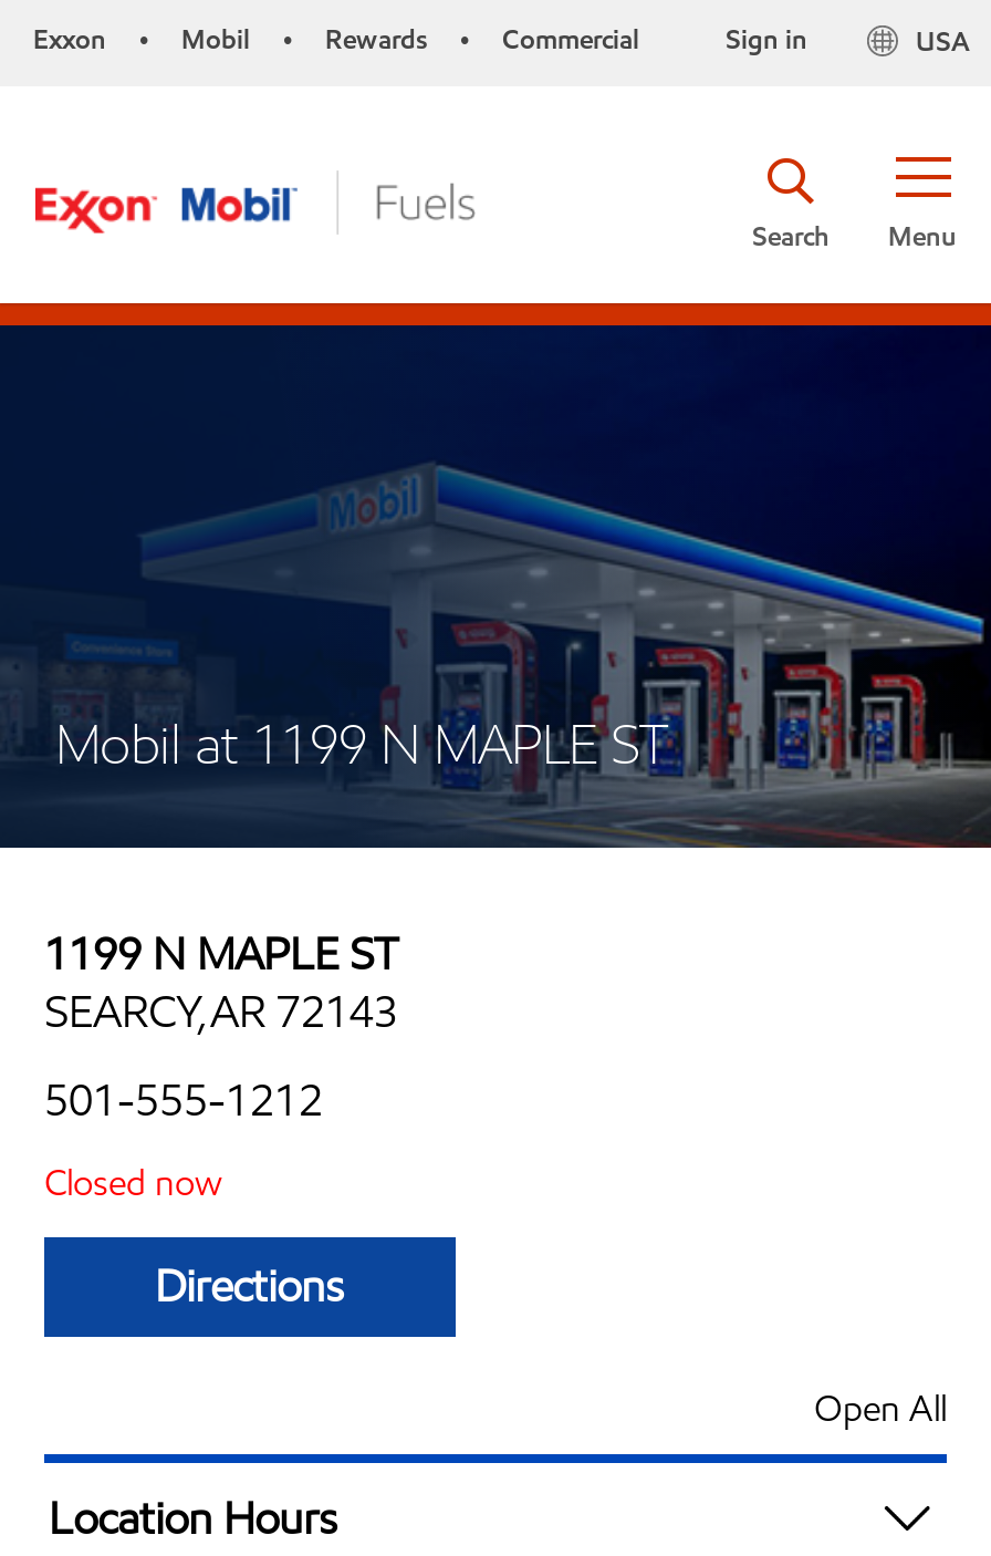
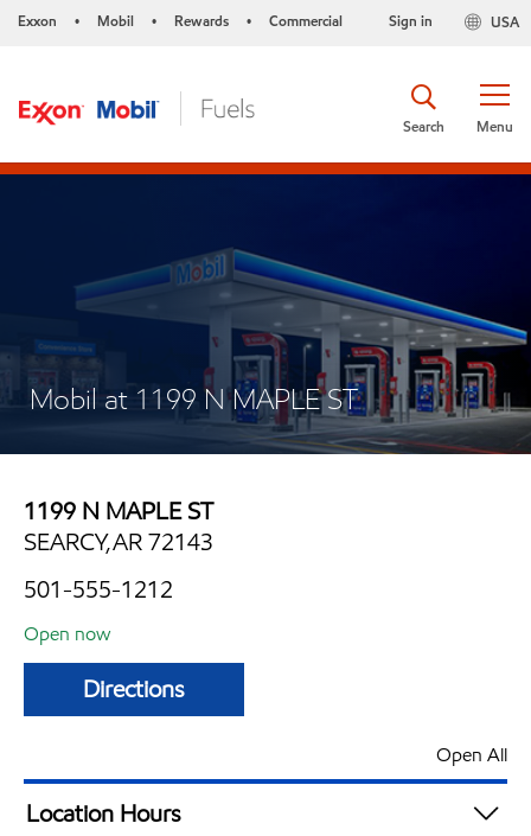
[44,1159,223,1205] Closed now -> [24,621,111,646] Open now

